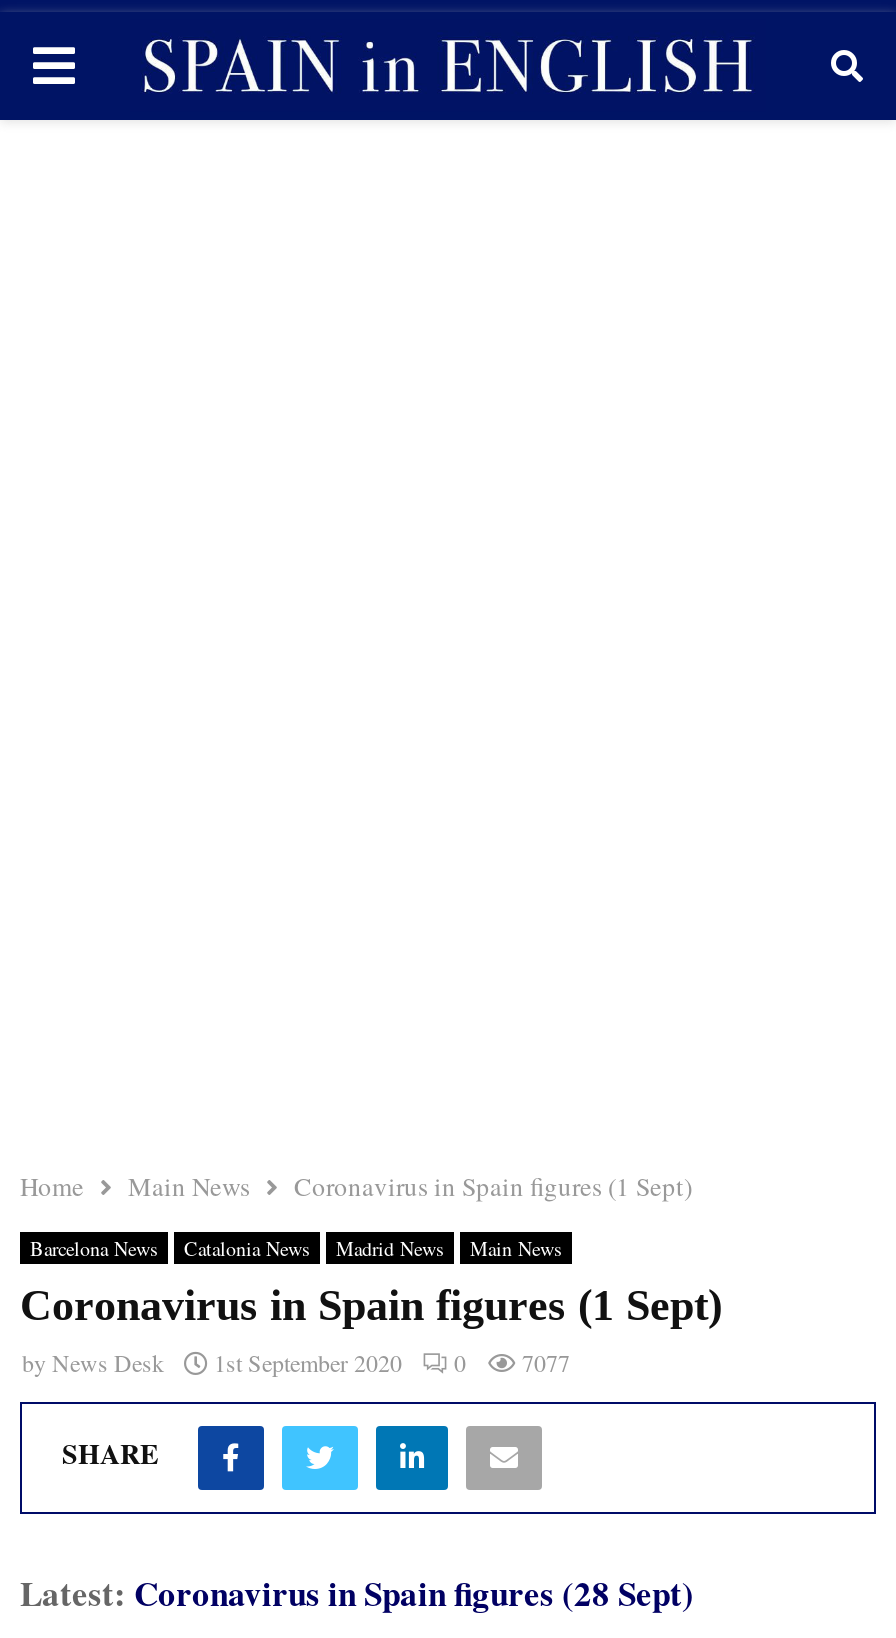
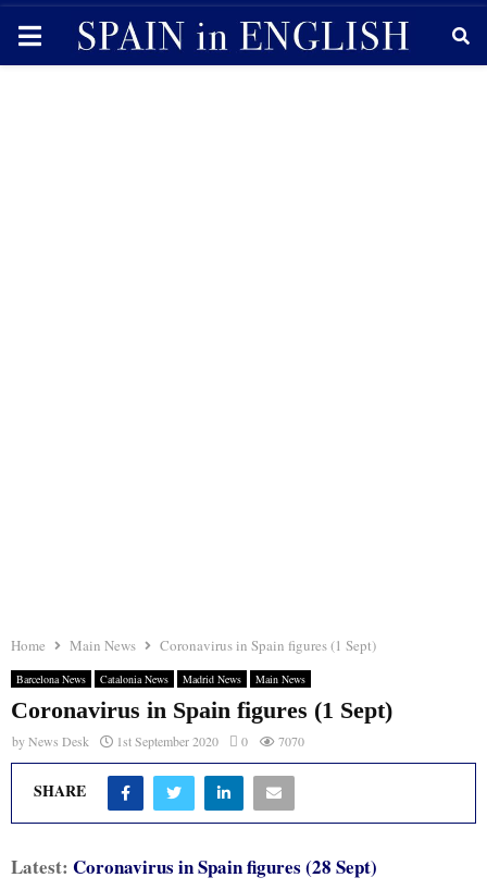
[22,1346,570,1378] by News Desk 1st September 2020 0 7077 -> [12,732,304,750] by News Desk 1st September 2020 0 7070

